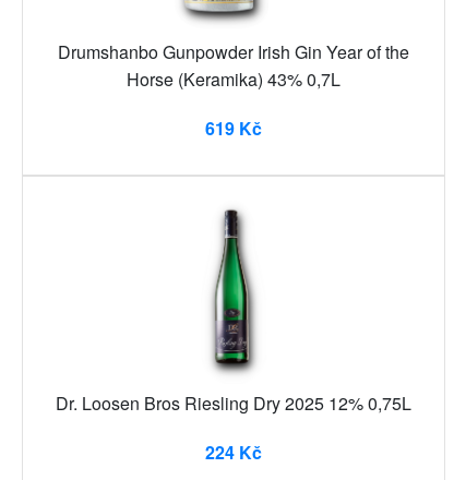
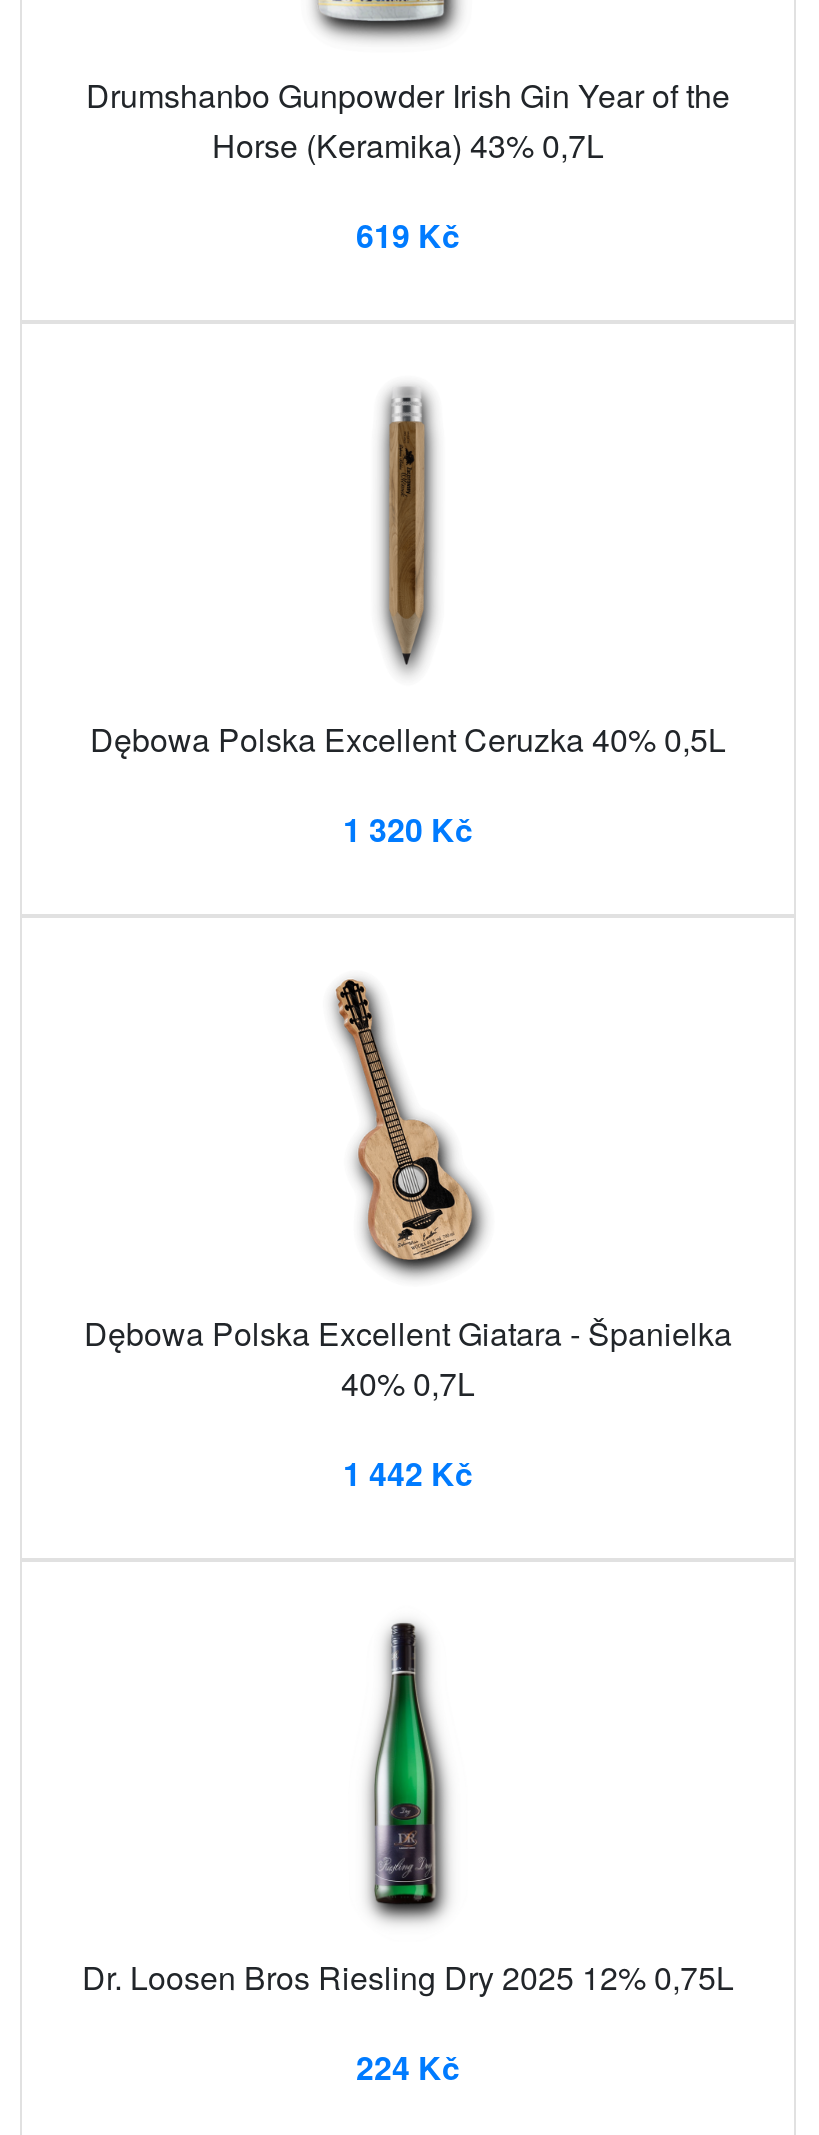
none -> [84,976,732,1496] [image] | Dębowa Polska Excellent Giatara - Španielka | 40% 0,7L | 1 442 Kč
none -> [90,386,726,852] [image] | Dębowa Polska Excellent Ceruzka 40% 0,5L | 1 320 Kč

